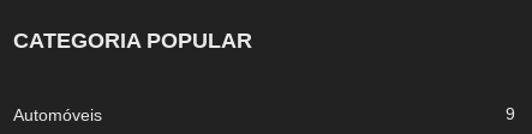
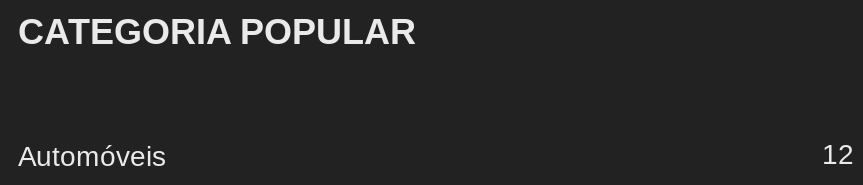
[506,104,515,123] 9 -> [822,138,854,170] 12

